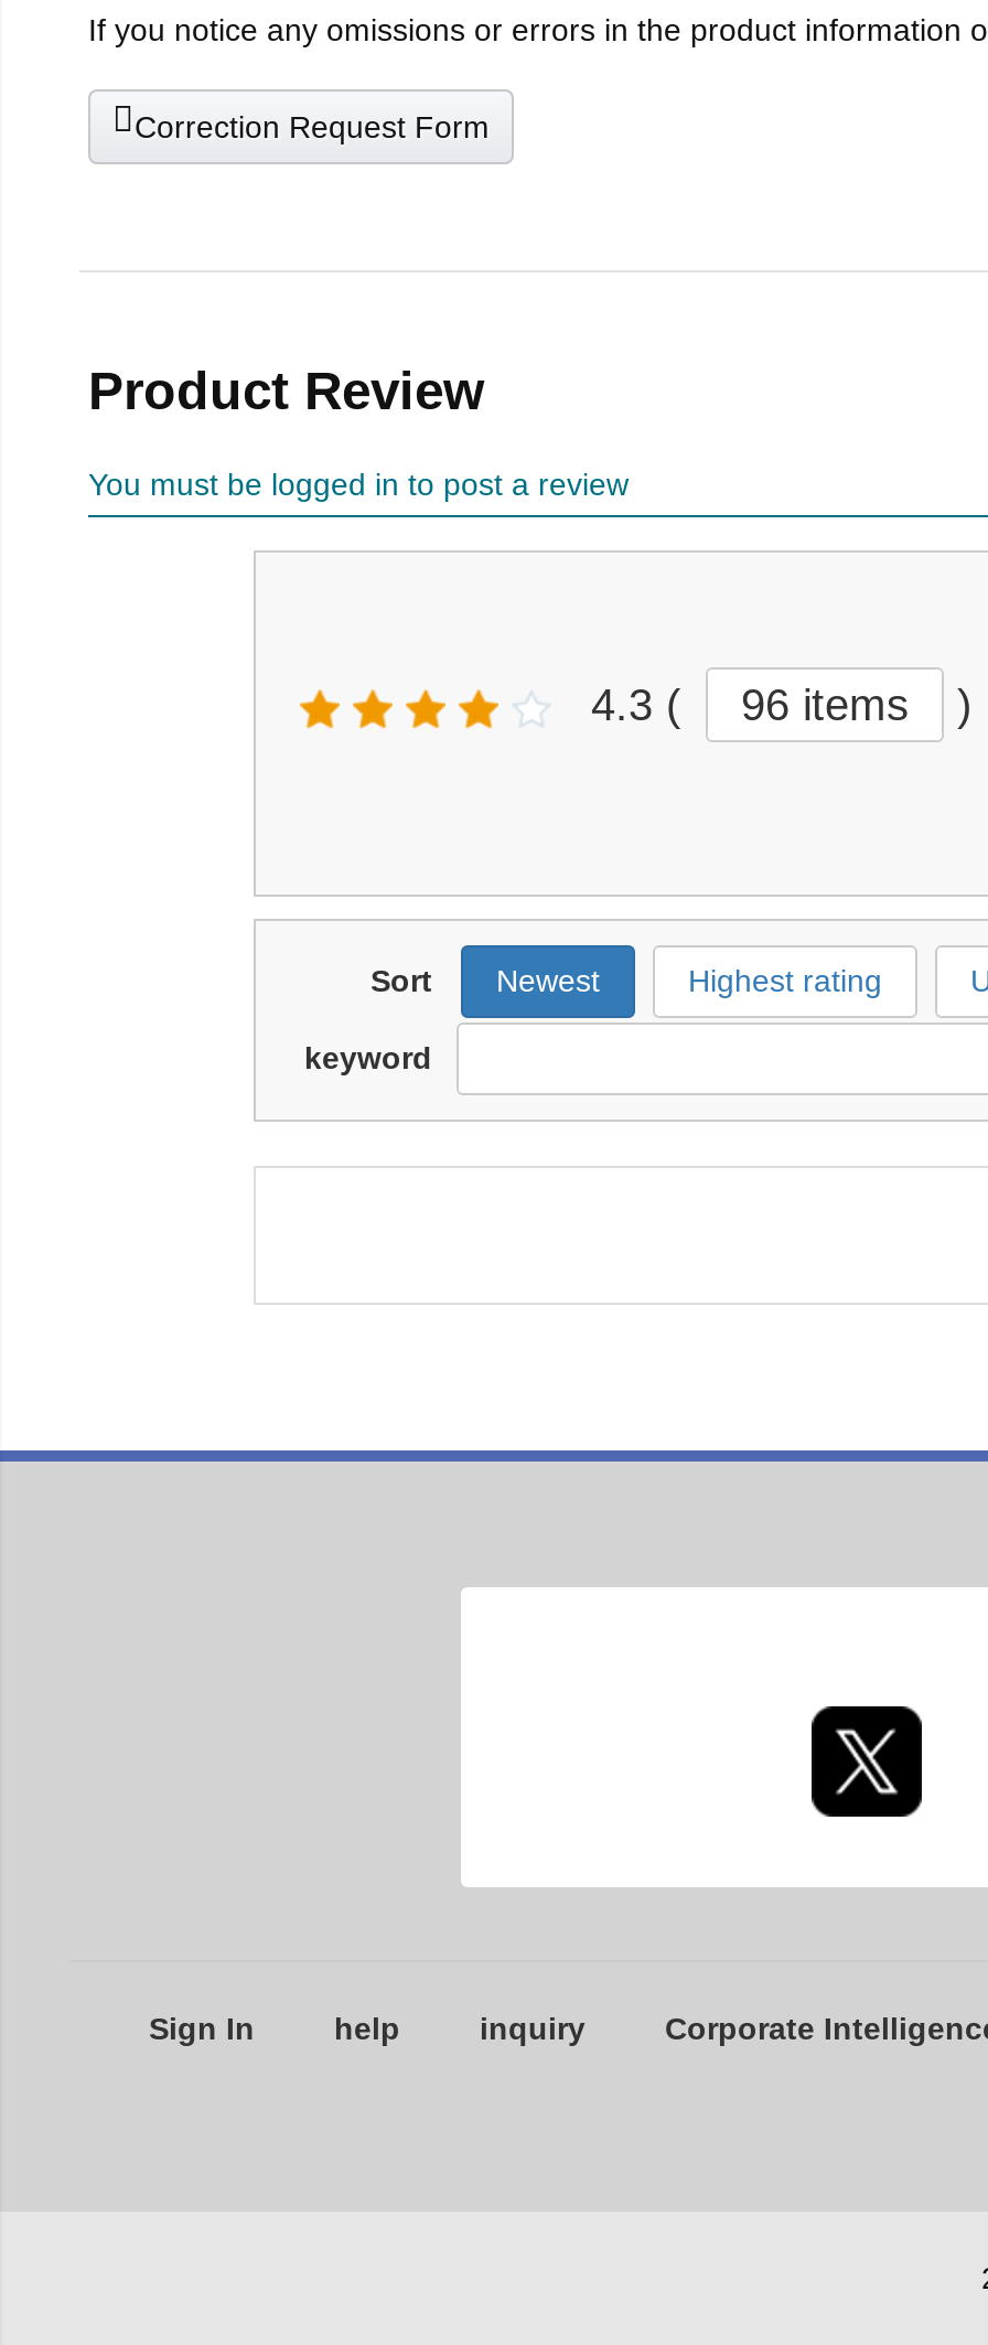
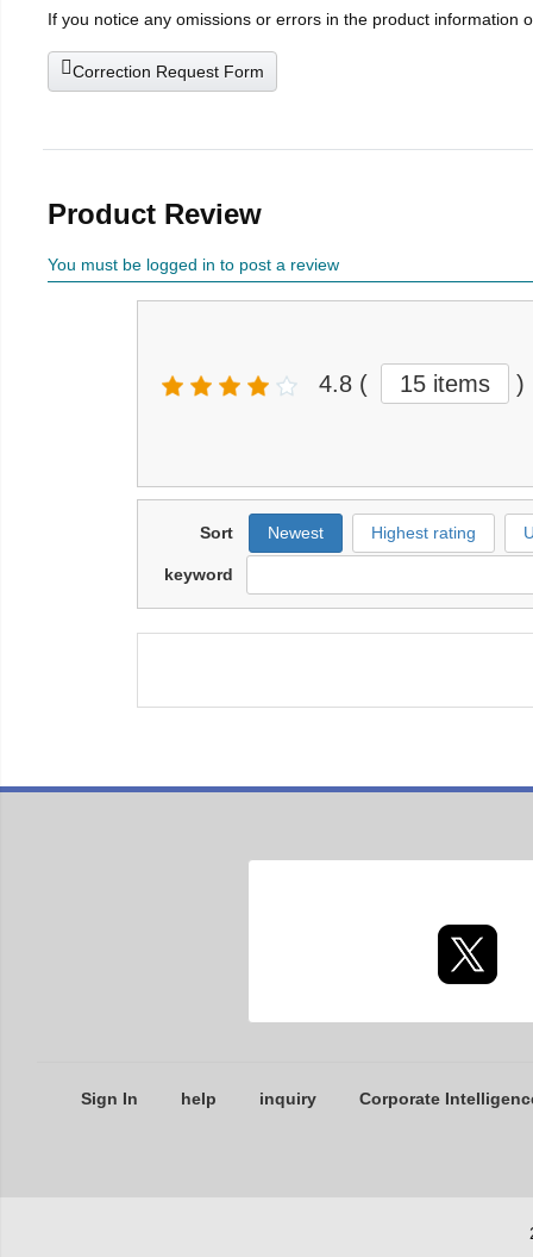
[578,681,695,730] 4.3 ( -> [312,371,375,397] 4.8 (
[741,681,909,730] 96 items -> [400,371,490,397] 15 items

